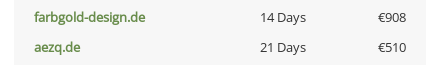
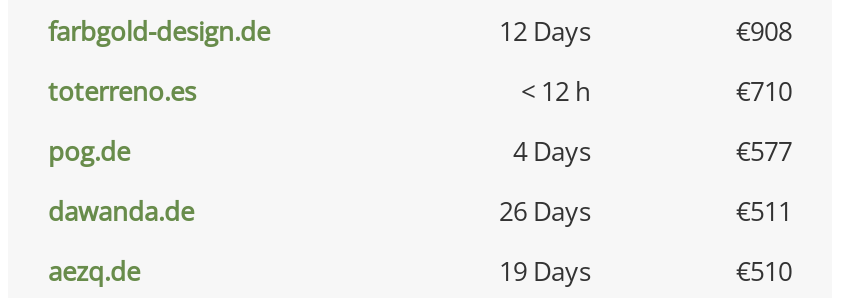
[259,8,305,26] 14 Days -> [499,13,591,49] 12 Days
none -> [48,73,792,229] toterreno.es | < 12 h | €710 | pog.de | 4 Days | €577 | dawanda.de | 26 Days | €511
[259,38,305,56] 21 Days -> [499,253,591,289] 19 Days

